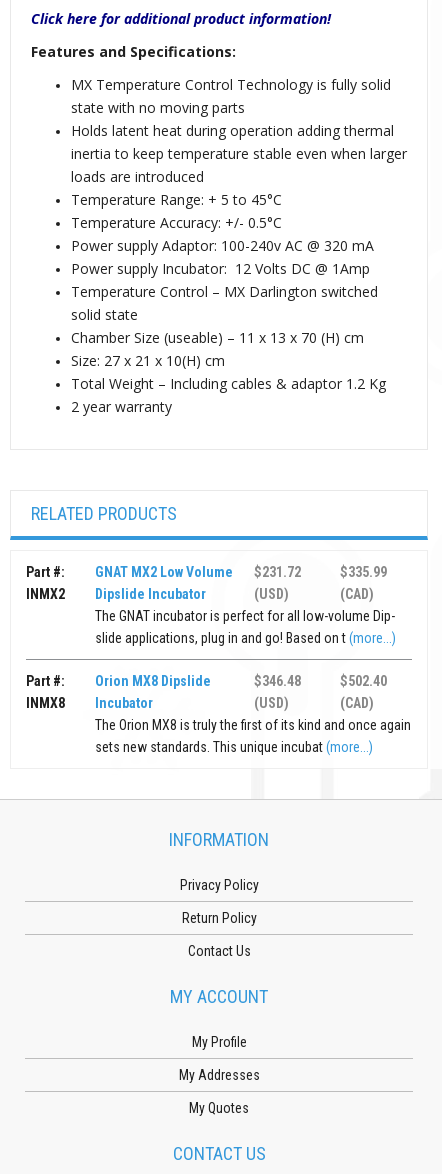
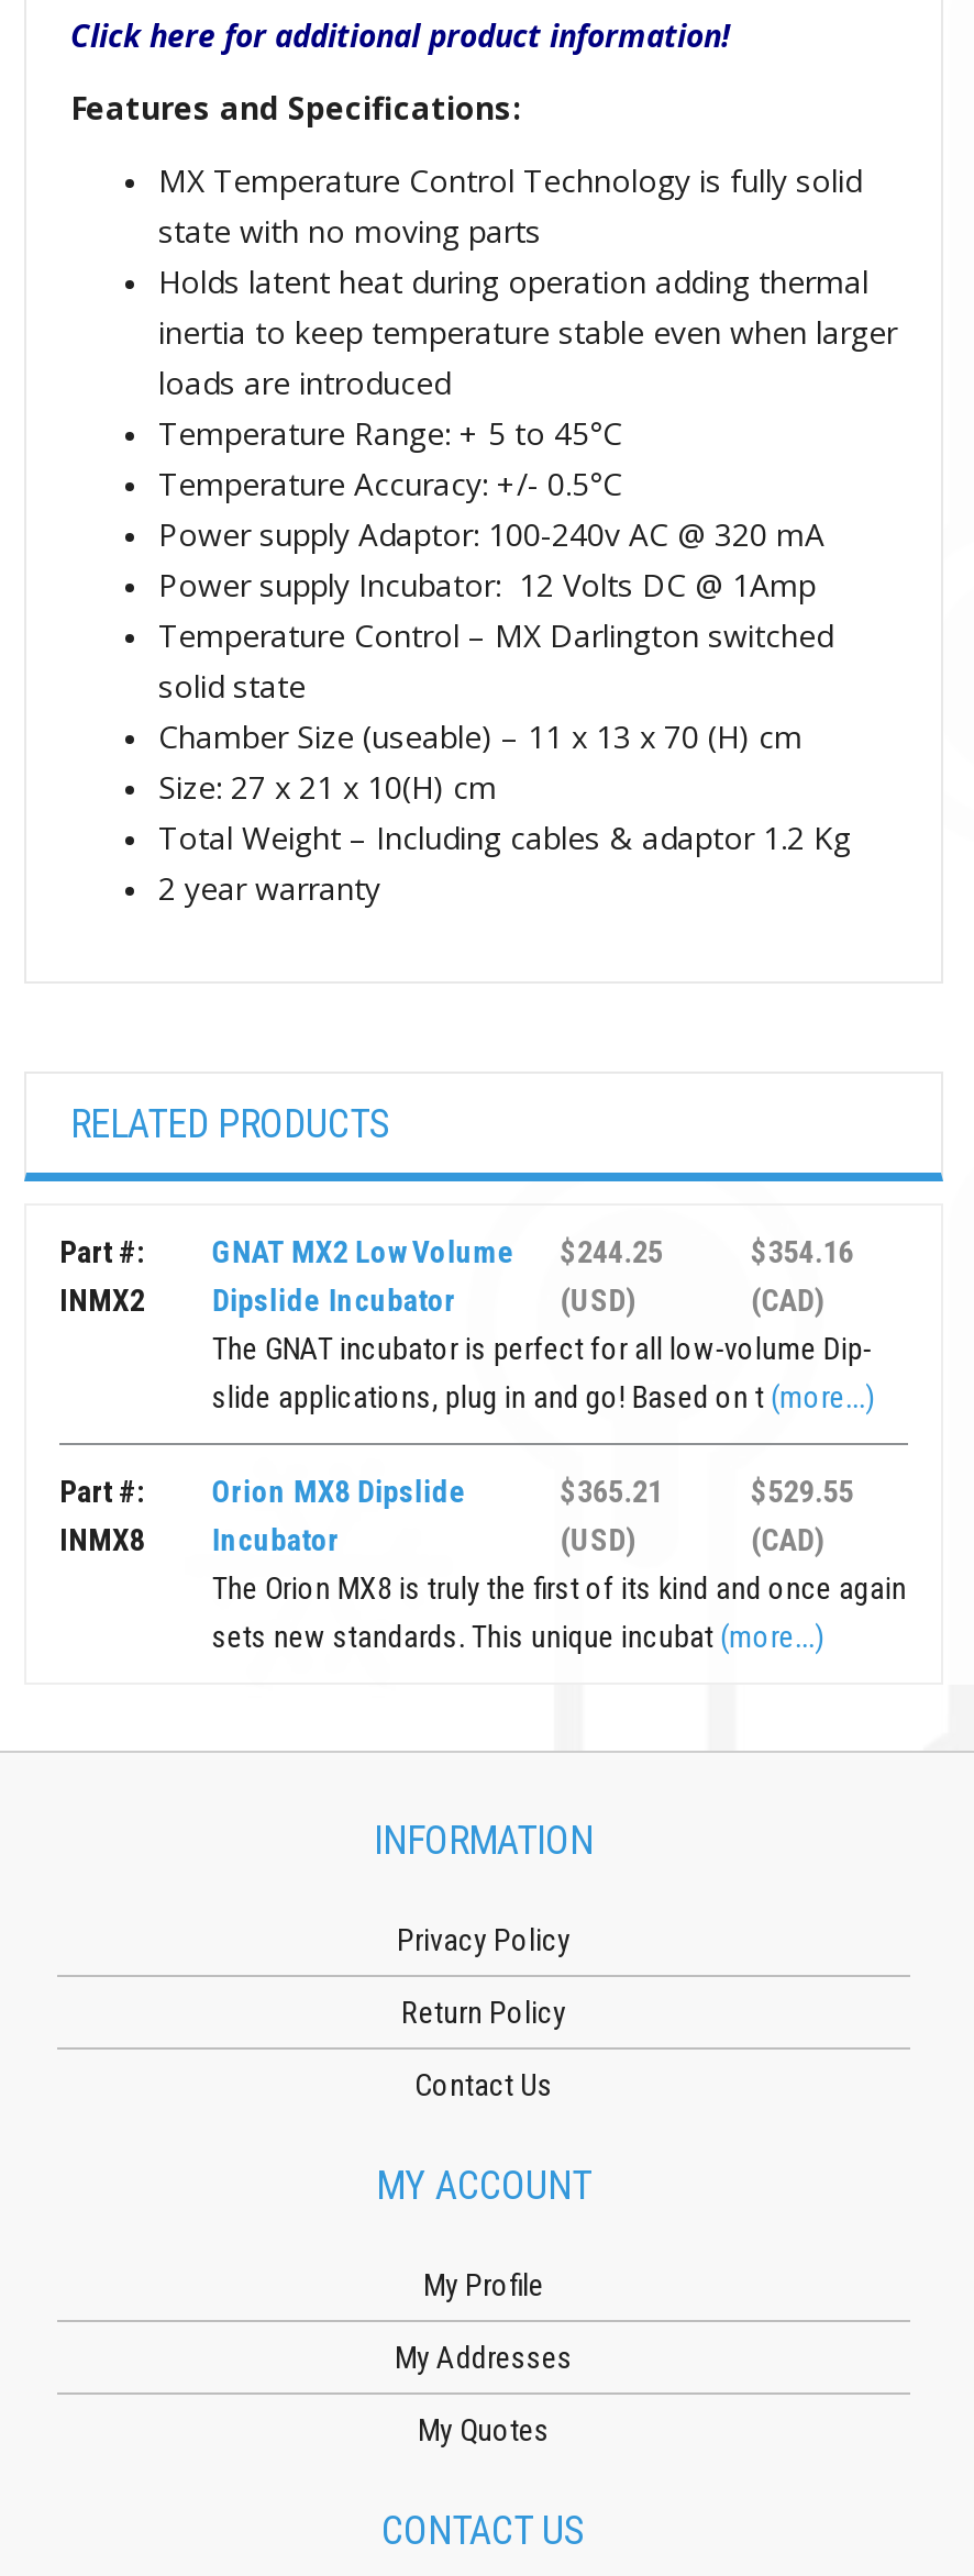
[26,564,301,580] Part #: GNAT MX2 Low Volume $231.72 -> [59,1235,663,1270] Part #: GNAT MX2 Low Volume $244.25
[340,564,387,580] $335.99 -> [750,1235,854,1270] $354.16
[254,673,301,689] $346.48 -> [560,1474,663,1510] $365.21
[340,673,387,689] $502.40 -> [750,1474,854,1510] $529.55

